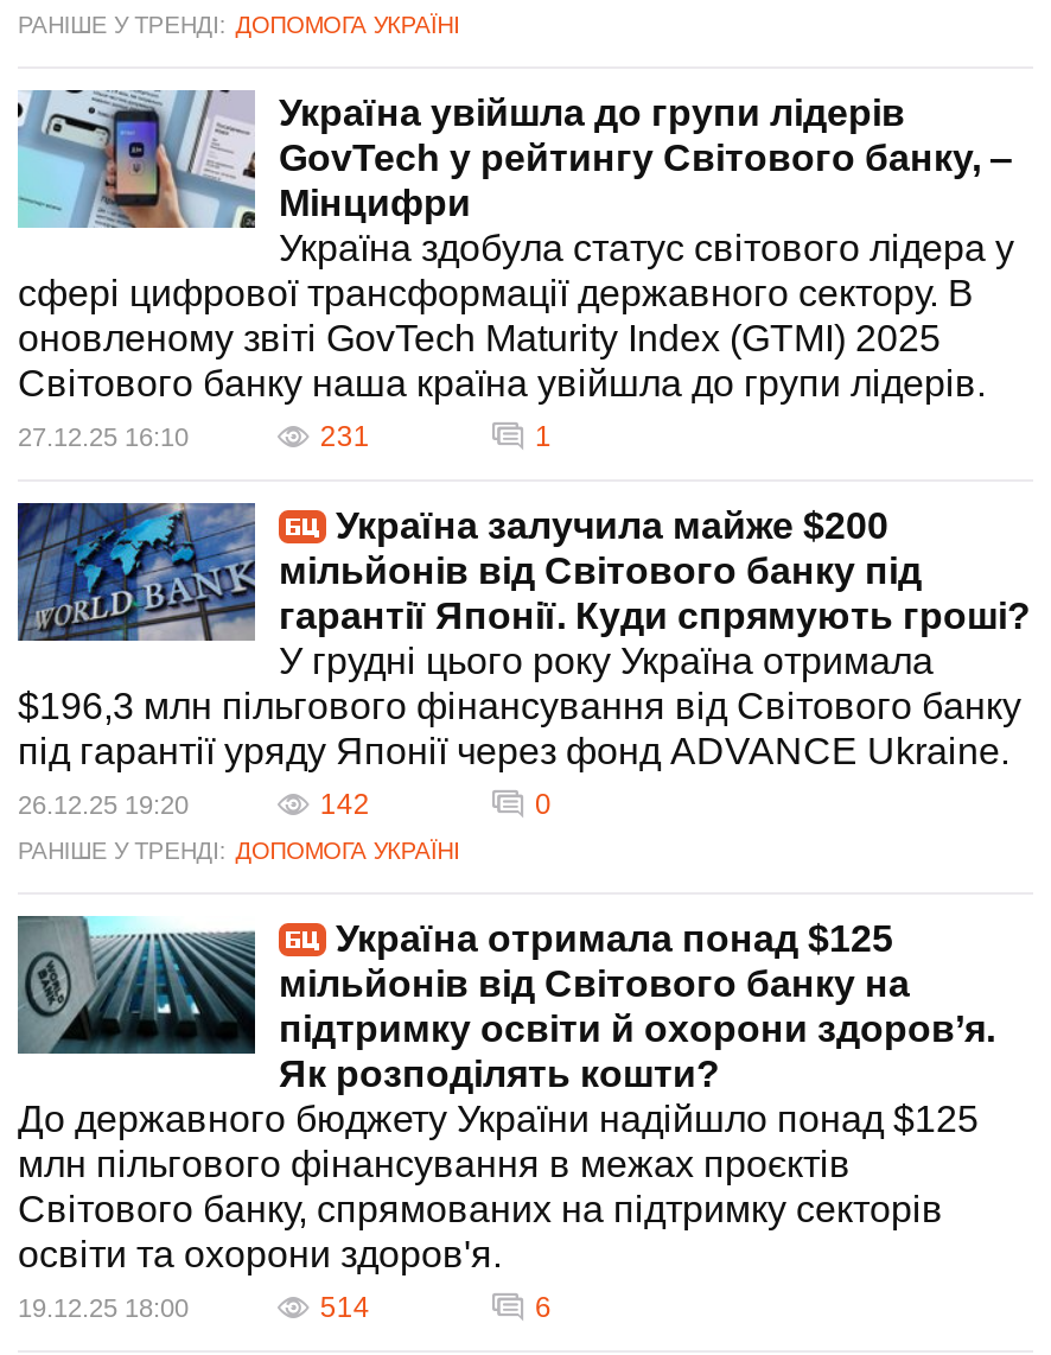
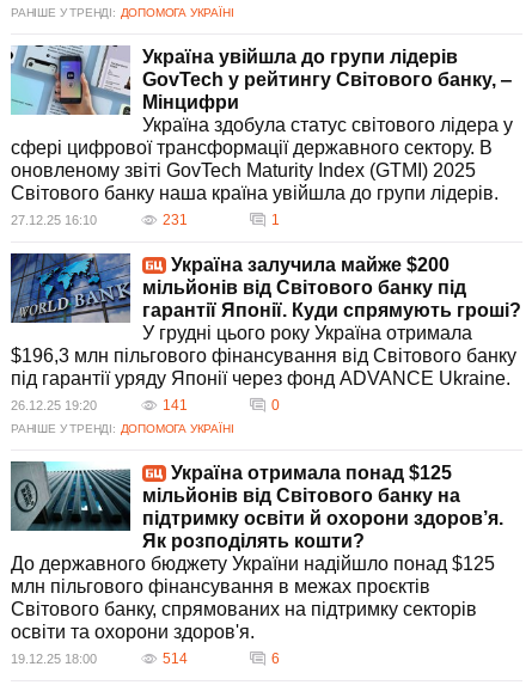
[320,787,370,821] 142 -> [163,397,188,413] 141

